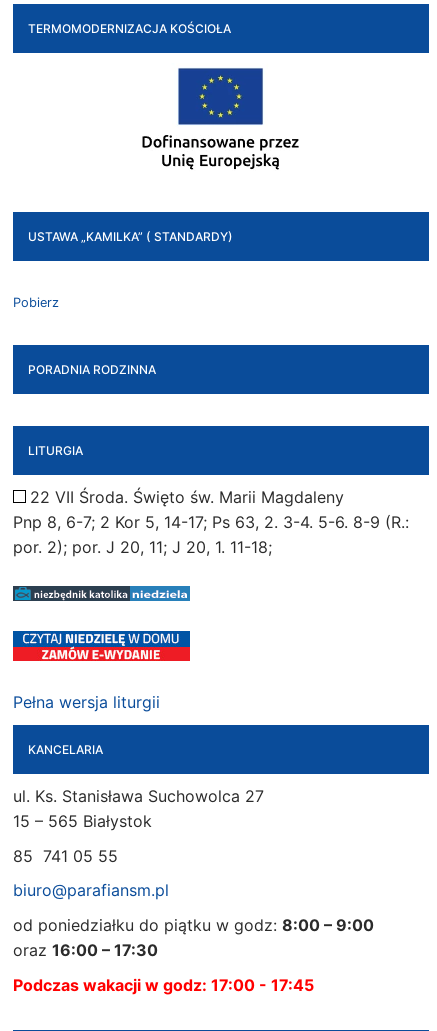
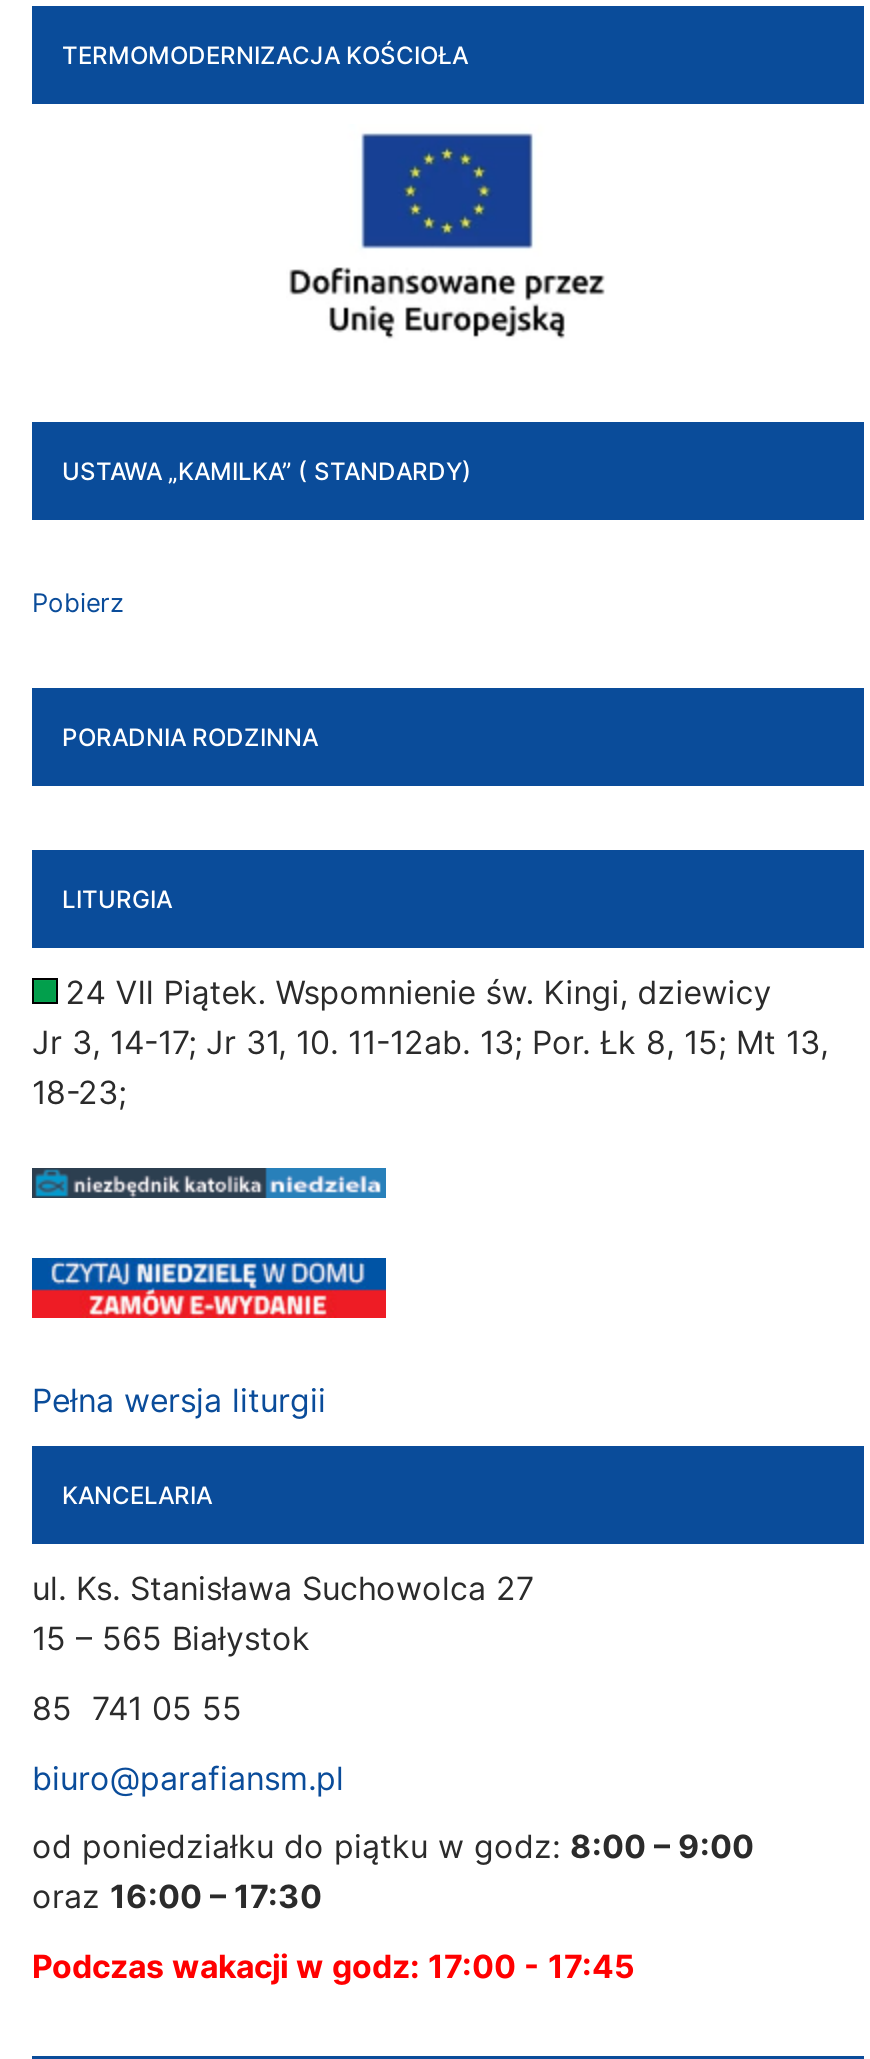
[13,487,409,557] 22 VII Środa. Święto św. Marii Magdaleny | Pnp 8, 6-7; 2 Kor 5, 14-17; Ps 63, 2. 3-4. 5-6. 8-9 (R.: | por. 2); por. J 20, 11; J 20, 1. 11-18; -> [32,971,828,1111] 24 VII Piątek. Wspomnienie św. Kingi, dziewicy | Jr 3, 14-17; Jr 31, 10. 11-12ab. 13; Por. Łk 8, 15; Mt 13, | 18-23;

